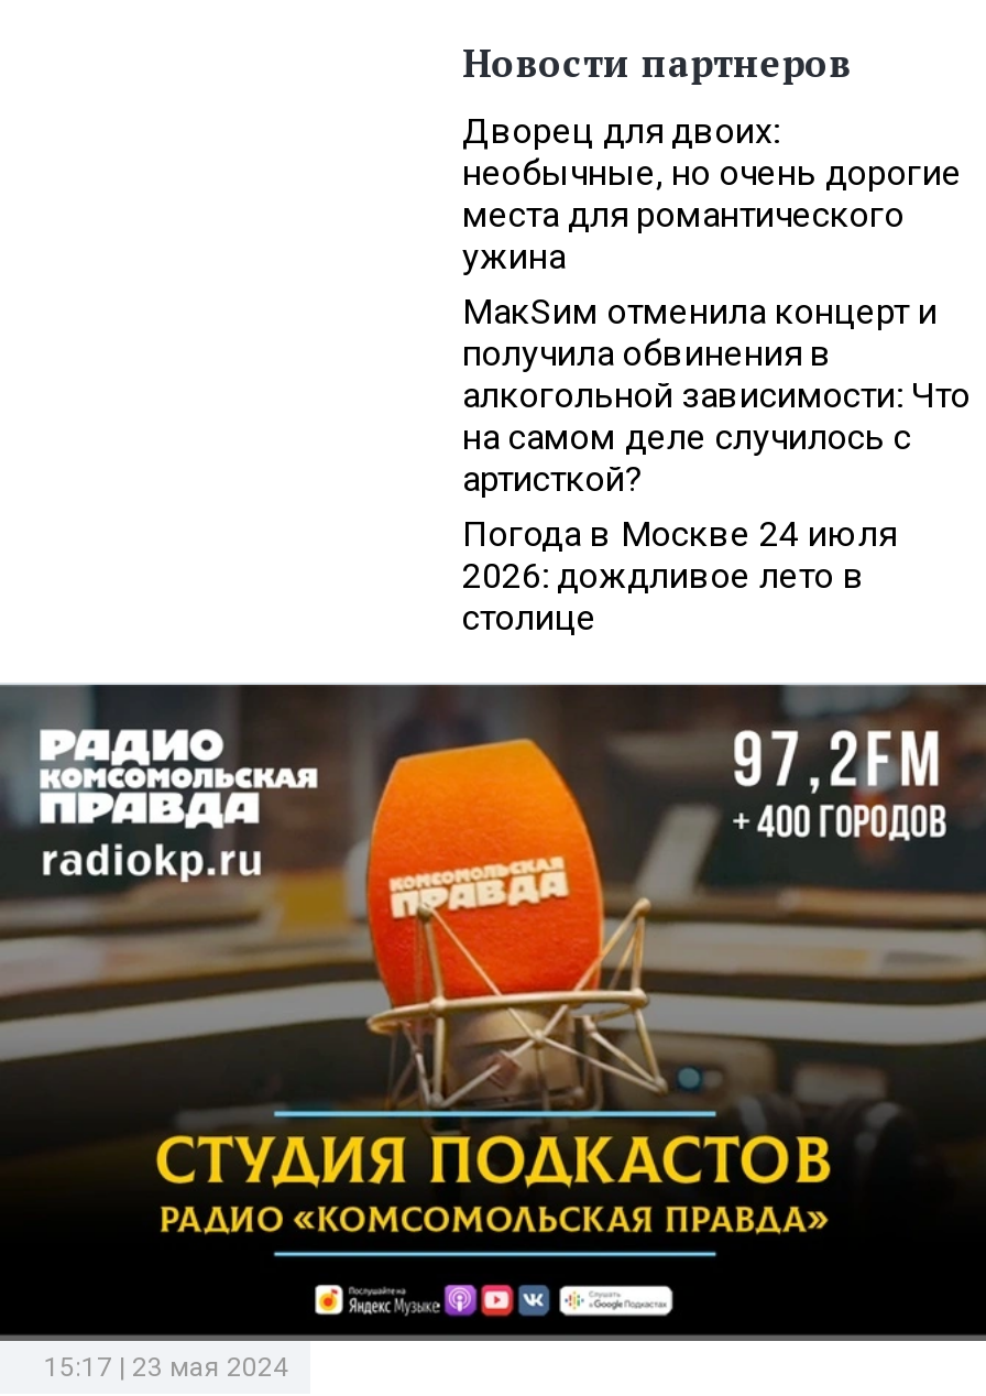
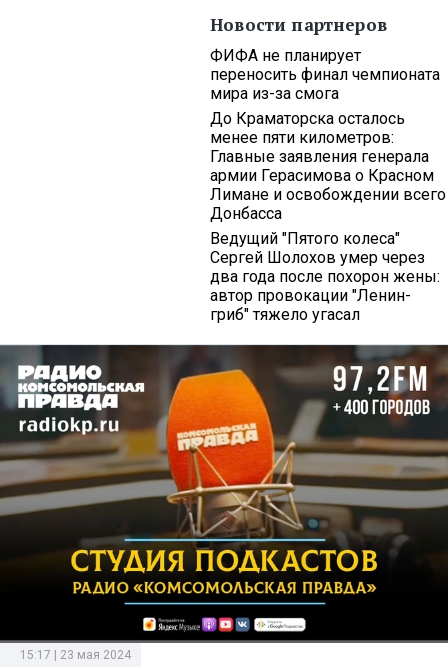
[462,109,971,637] Дворец для двоих: | необычные, но очень дорогие | места для романтического | ужина | МакSим отменила концерт и | получила обвинения в | алкогольной зависимости: Что | на самом деле случилось с | артисткой? | Погода в Москве 24 июля | 2026: дождливое лето в | столице -> [210,46,446,324] ФИФА не планирует | переносить финал чемпионата | мира из-за смога | До Краматорска осталось | менее пяти километров: | Главные заявления генерала | армии Герасимова о Красном | Лимане и освобождении всего | Донбасса | Ведущий "Пятого колеса" | Сергей Шолохов умер через | два года после похорон жены: | автор провокации "Ленин- | гриб" тяжело угасал

